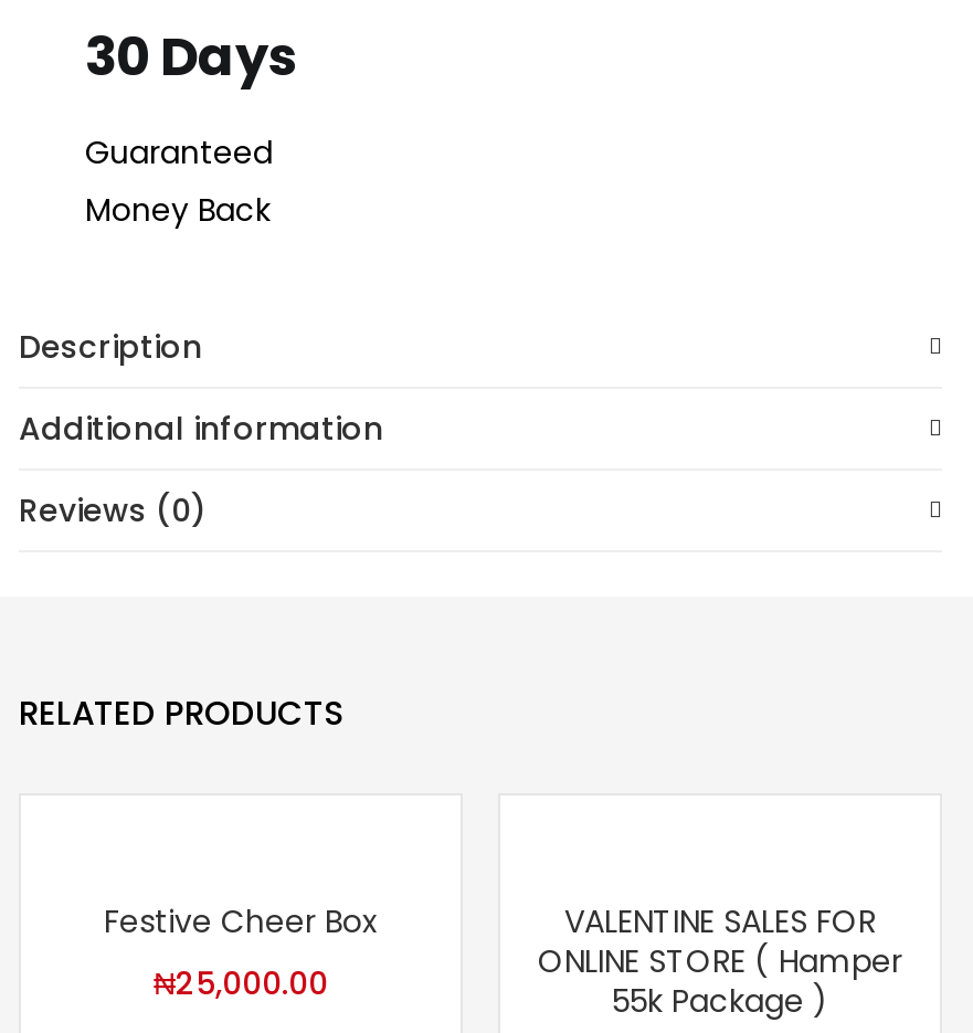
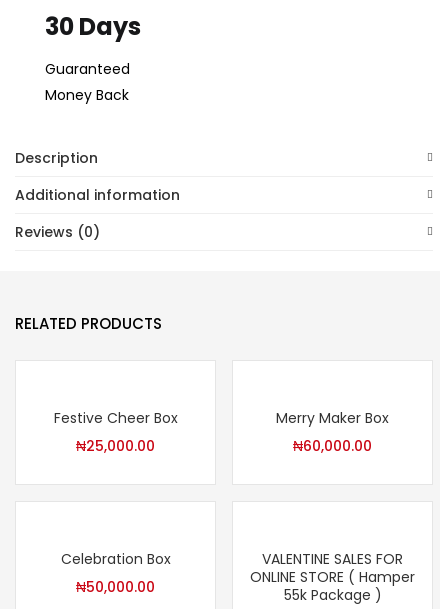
none -> [60,549,170,597] Celebration Box | ₦50,000.00
none -> [276,408,389,456] Merry Maker Box | ₦60,000.00

